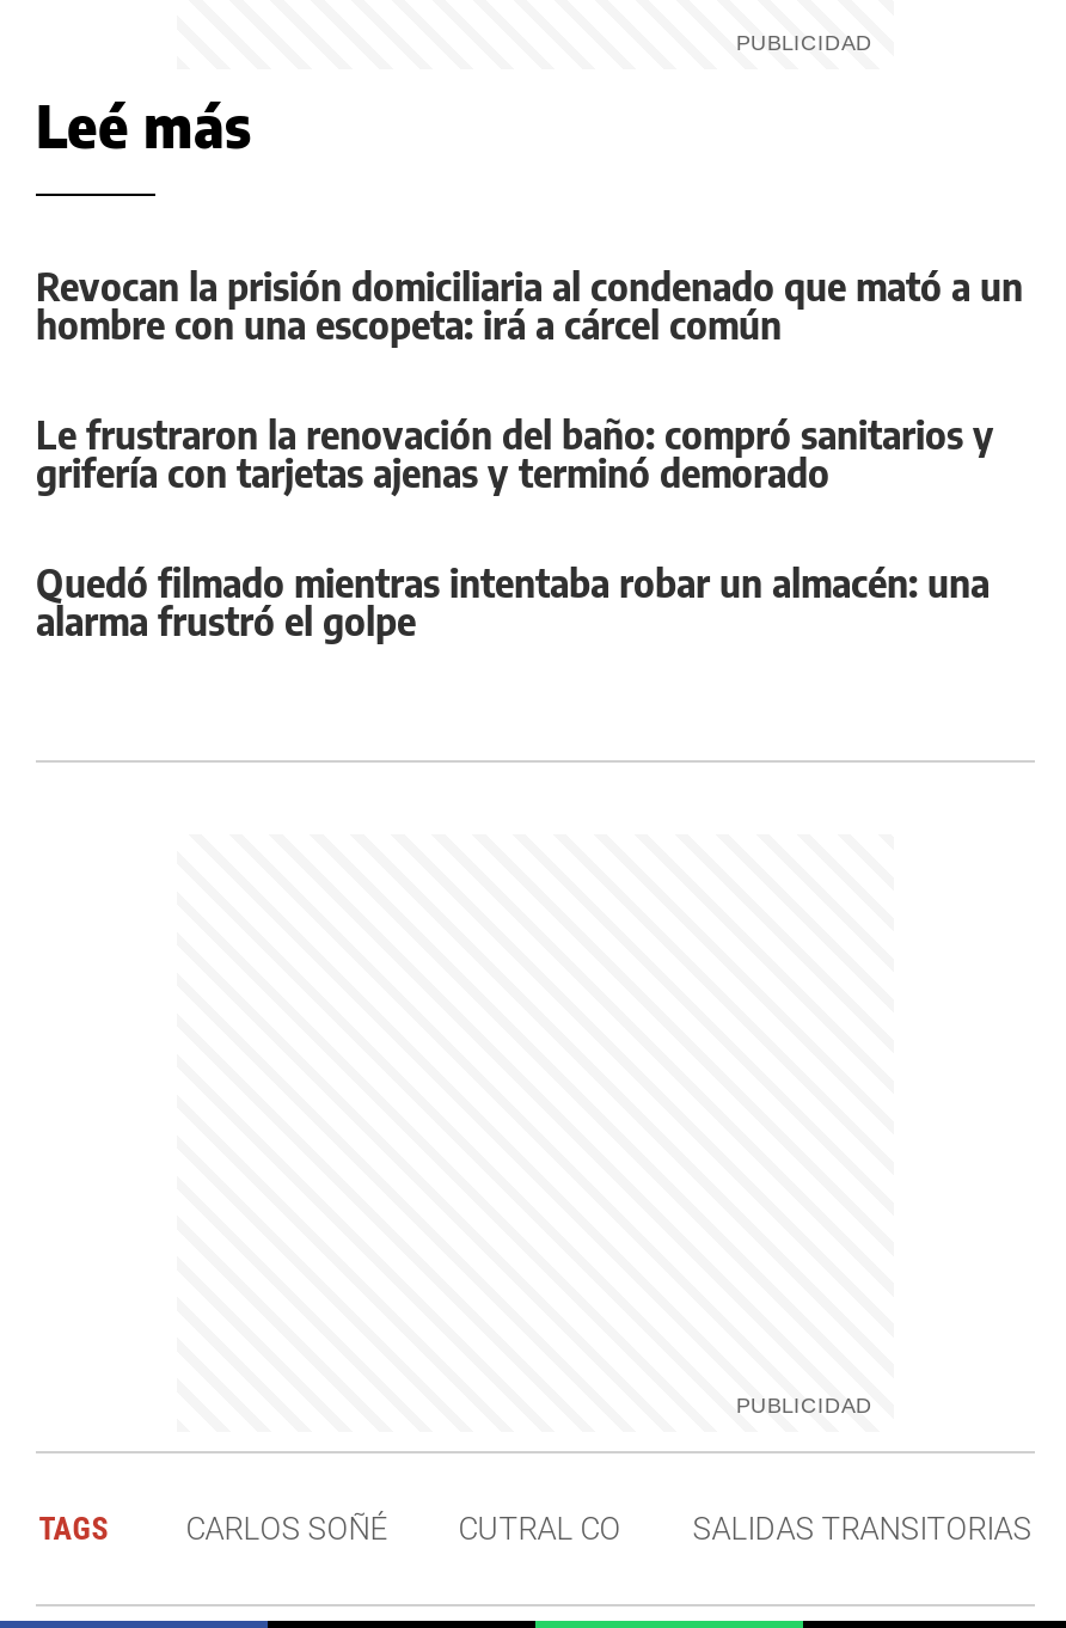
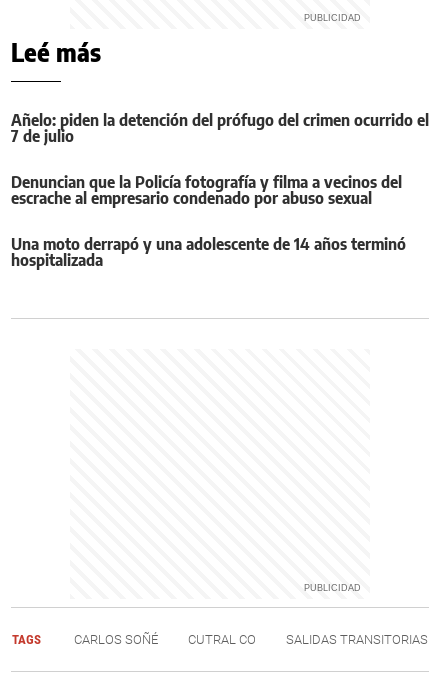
[36,264,1023,350] Revocan la prisión domiciliaria al condenado que mató a un | hombre con una escopeta: irá a cárcel común -> [11,110,429,146] Añelo: piden la detención del prófugo del crimen ocurrido el | 7 de julio
[36,412,994,498] Le frustraron la renovación del baño: compró sanitarios y | grifería con tarjetas ajenas y terminó demorado -> [11,172,402,208] Denuncian que la Policía fotografía y filma a vecinos del | escrache al empresario condenado por abuso sexual
[36,560,990,646] Quedó filmado mientras intentaba robar un almacén: una | alarma frustró el golpe -> [11,234,406,270] Una moto derrapó y una adolescente de 14 años terminó | hospitalizada

